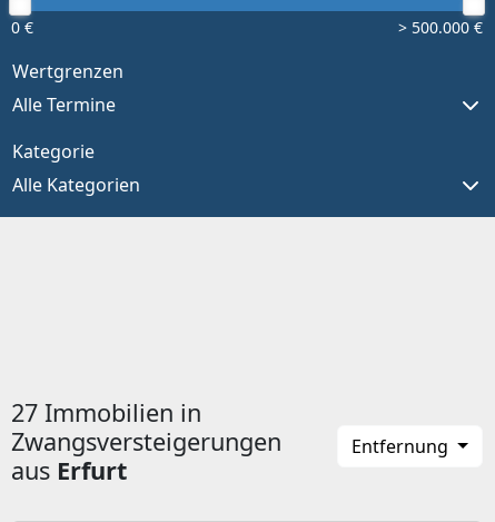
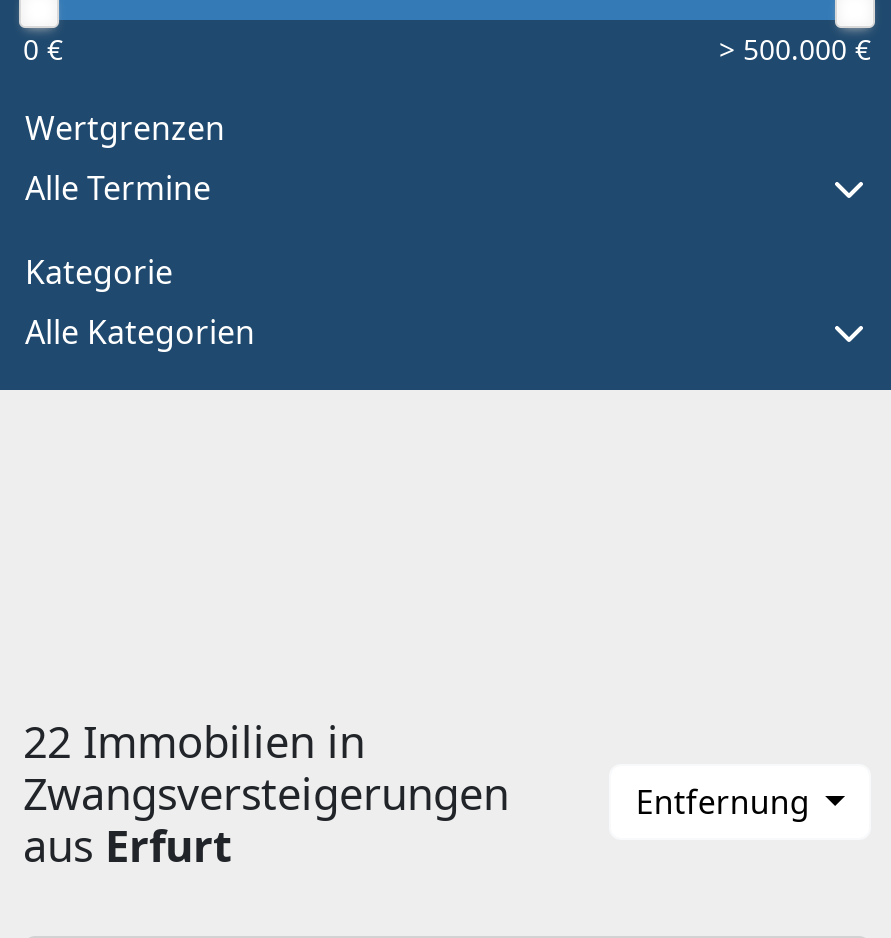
[11,396,201,429] 27 Immobilien in -> [23,712,365,770] 22 Immobilien in

